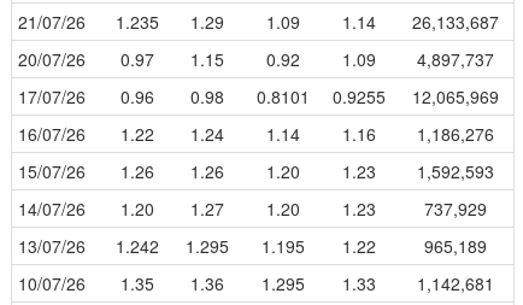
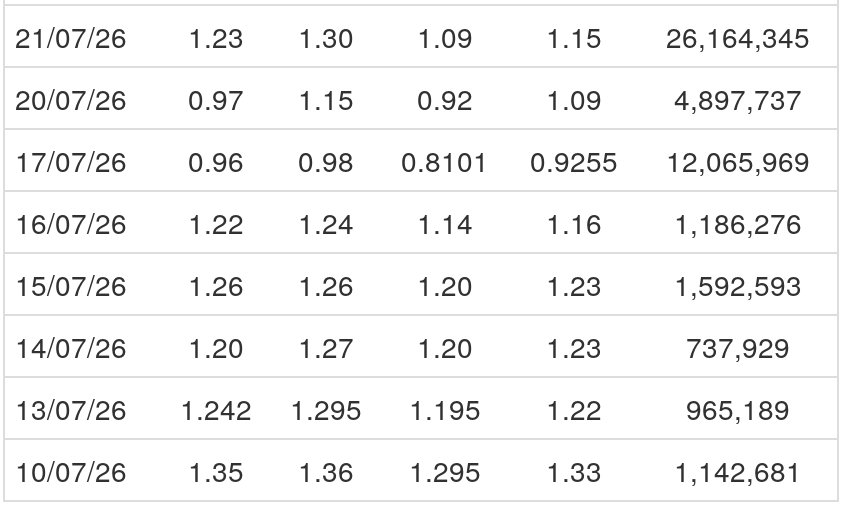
[115,10,158,34] 1.235 -> [188,16,244,56] 1.23
[190,10,224,34] 1.29 -> [298,16,354,56] 1.30
[342,10,375,34] 1.14 -> [546,16,602,56] 1.15
[412,10,498,34] 26,133,687 -> [666,16,810,56] 26,164,345

